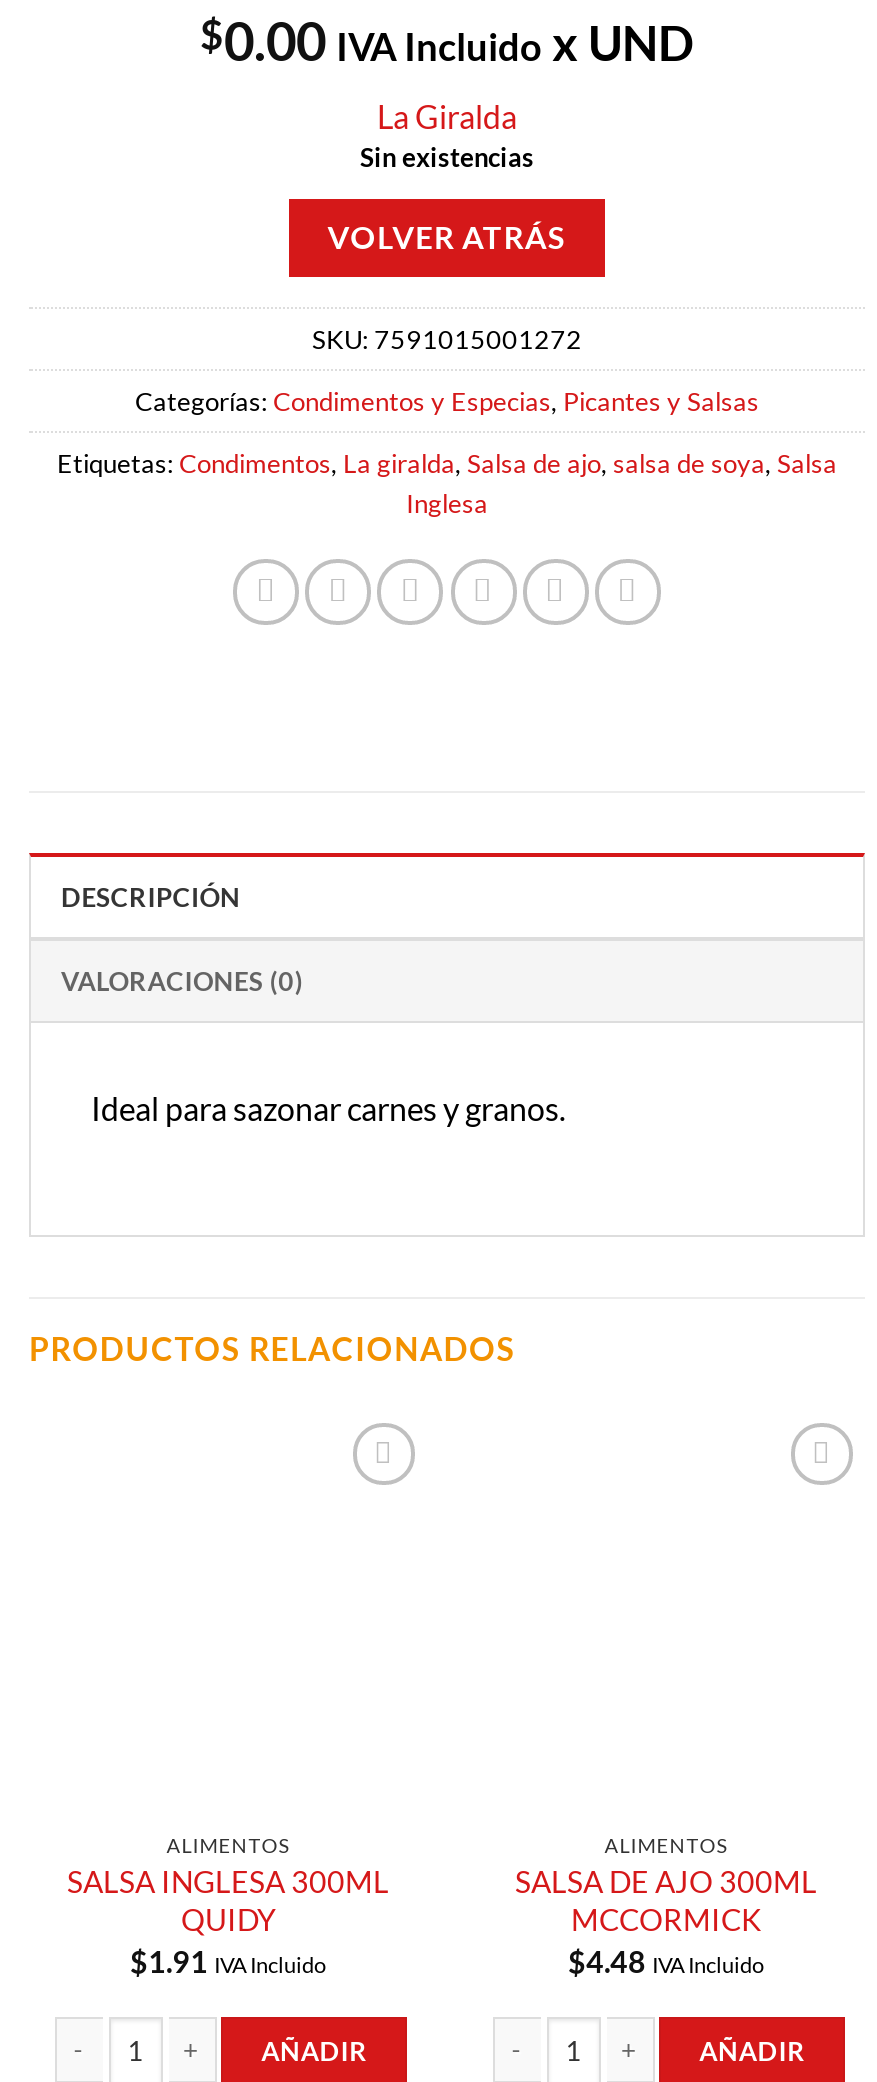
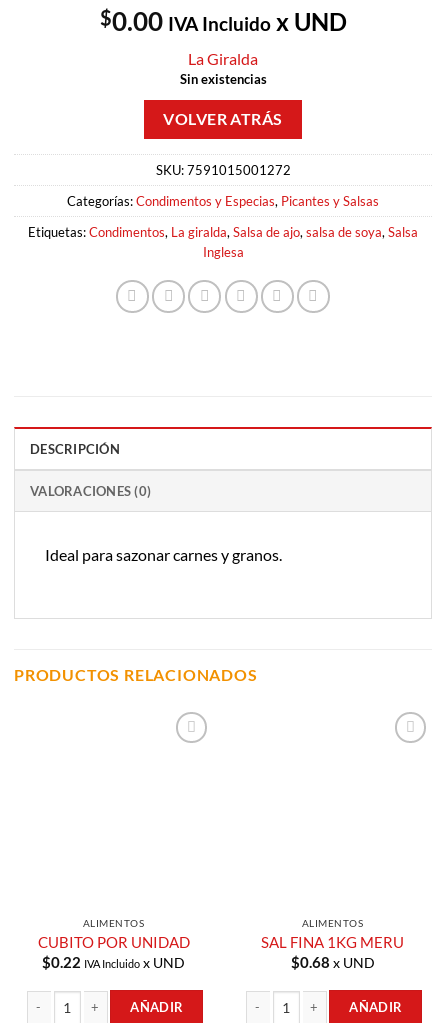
[67,1863,389,1978] SALSA INGLESA 300ML | QUIDY | $1.91 IVA Incluido -> [37,933,189,971] CUBITO POR UNIDAD | $0.22 IVA Incluidox UND
[515,1863,817,1978] SALSA DE AJO 300ML | MCCORMICK | $4.48 IVA Incluido -> [261,933,404,971] SAL FINA 1KG MERU | $0.68 x UND

